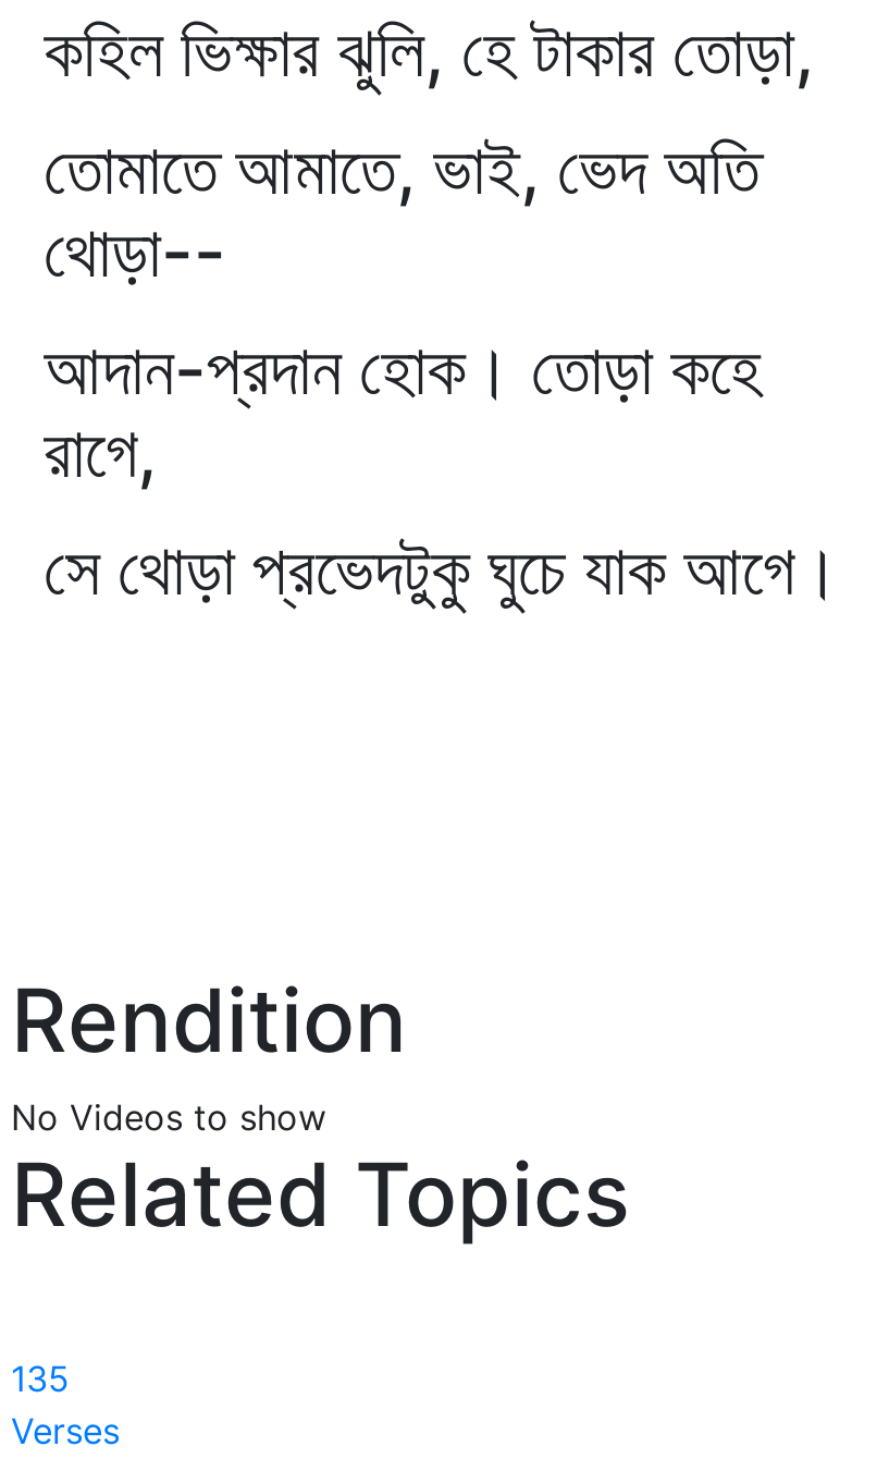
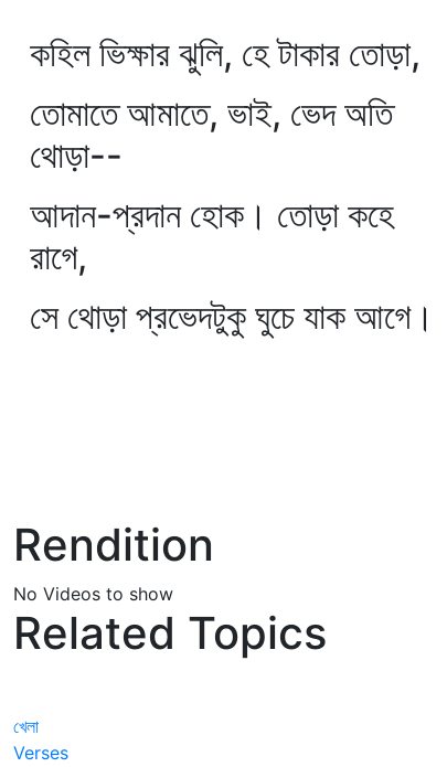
[11,1357,70,1400] 135 -> [13,715,39,737] খেলা

